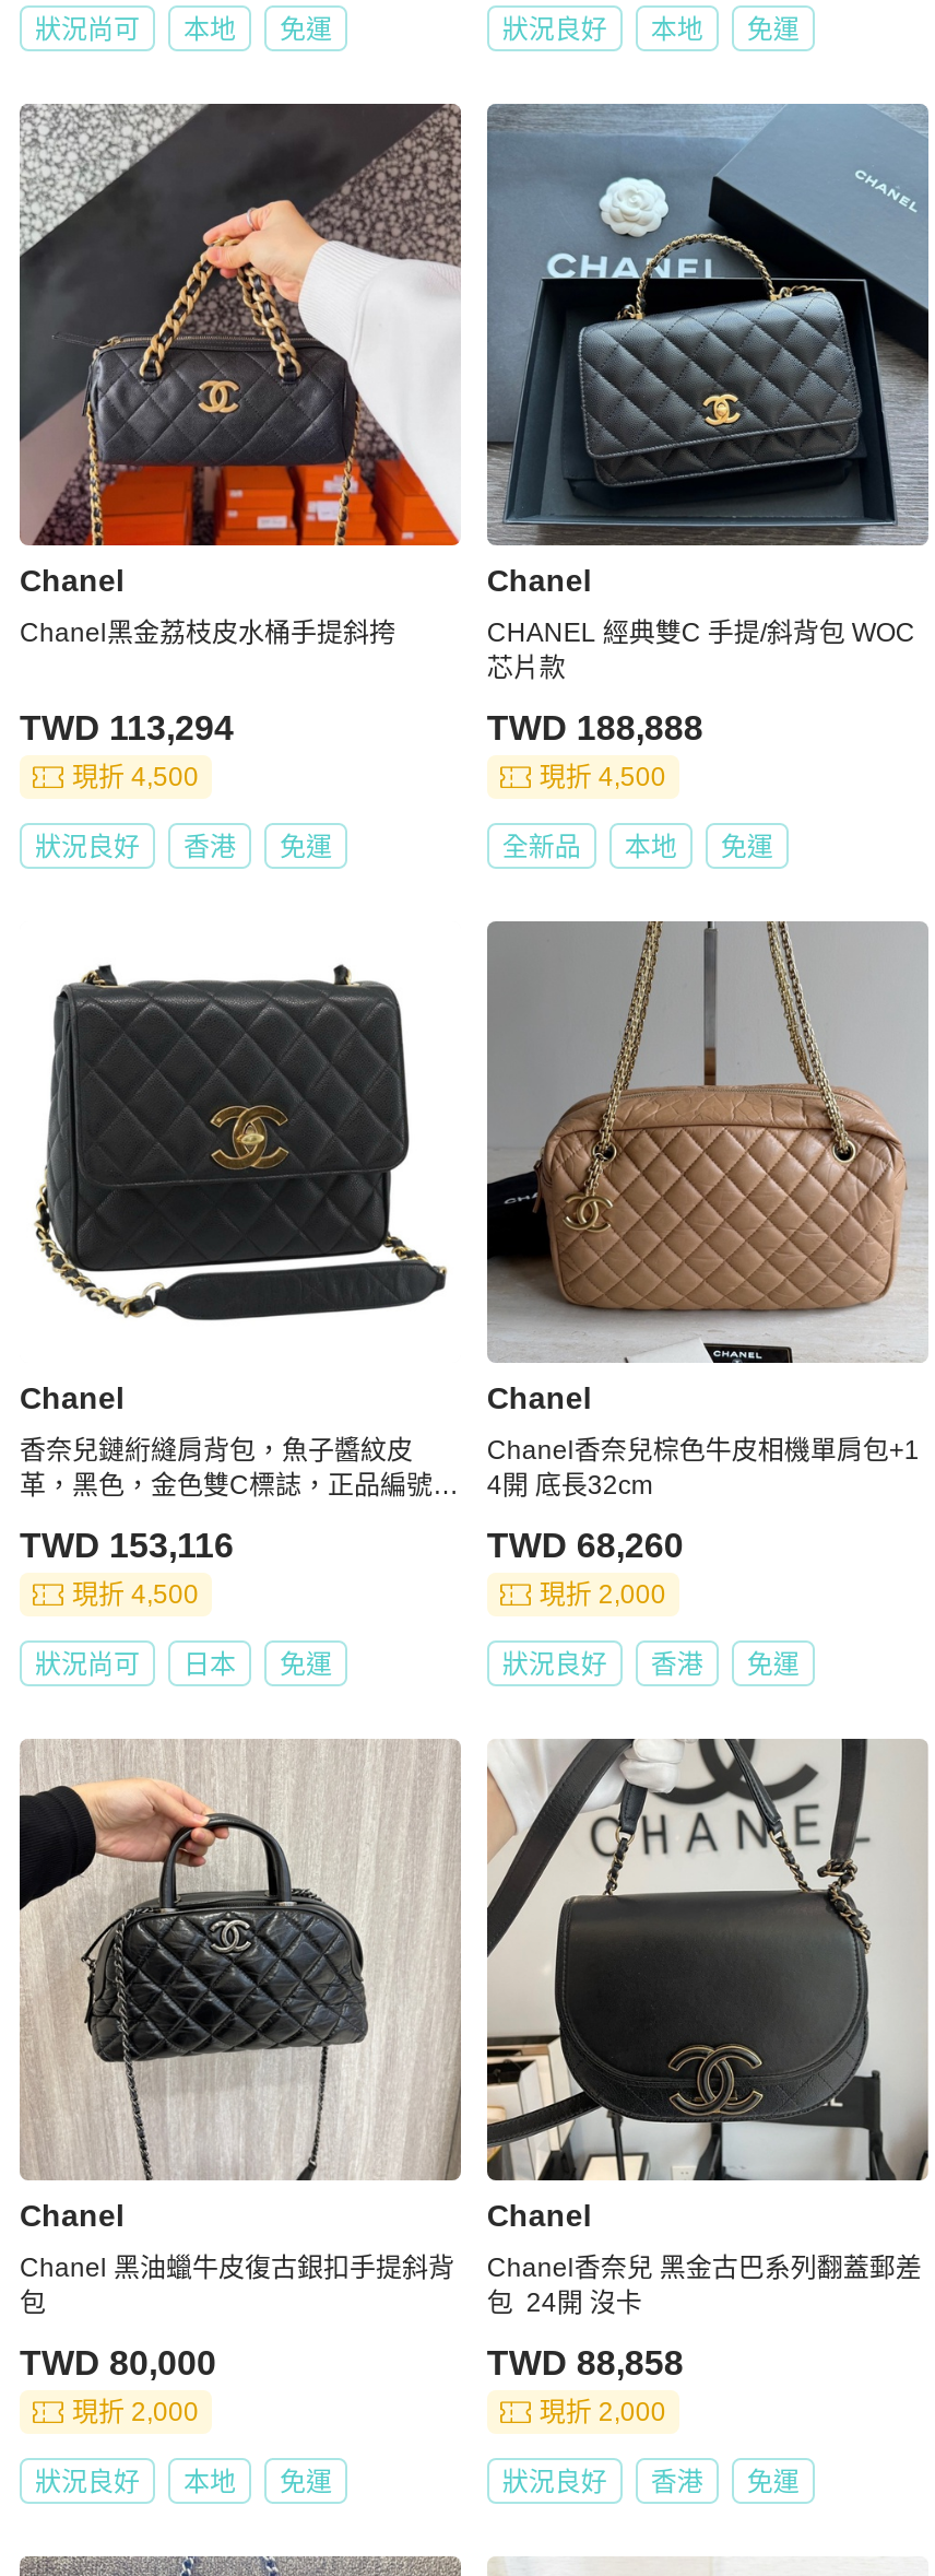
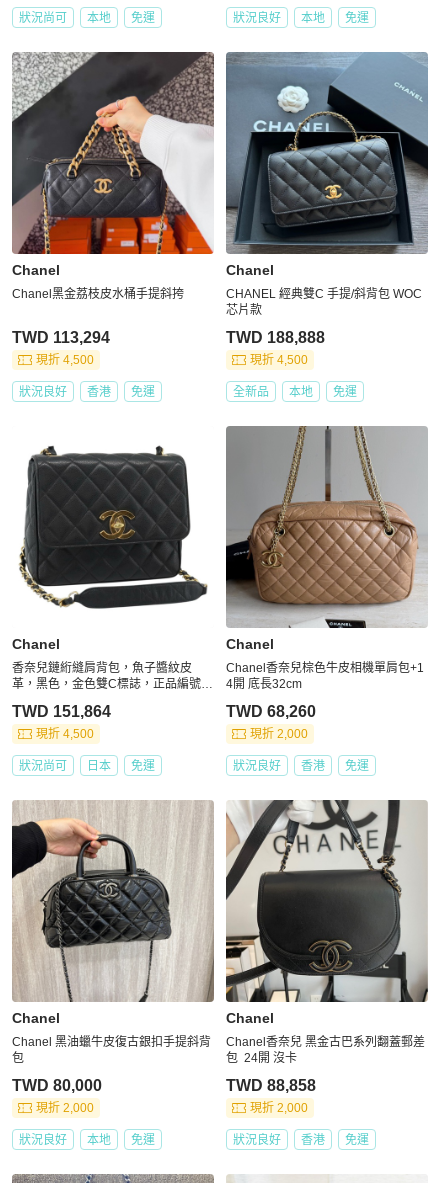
[20,1526,234,1564] TWD 153,116 -> [12,703,111,720] TWD 151,864

